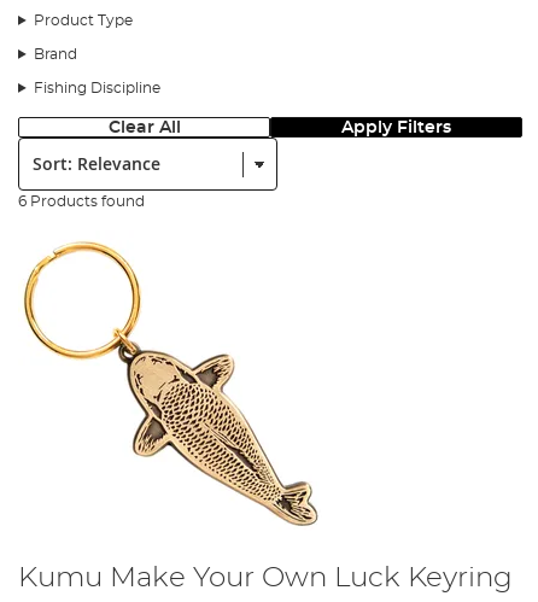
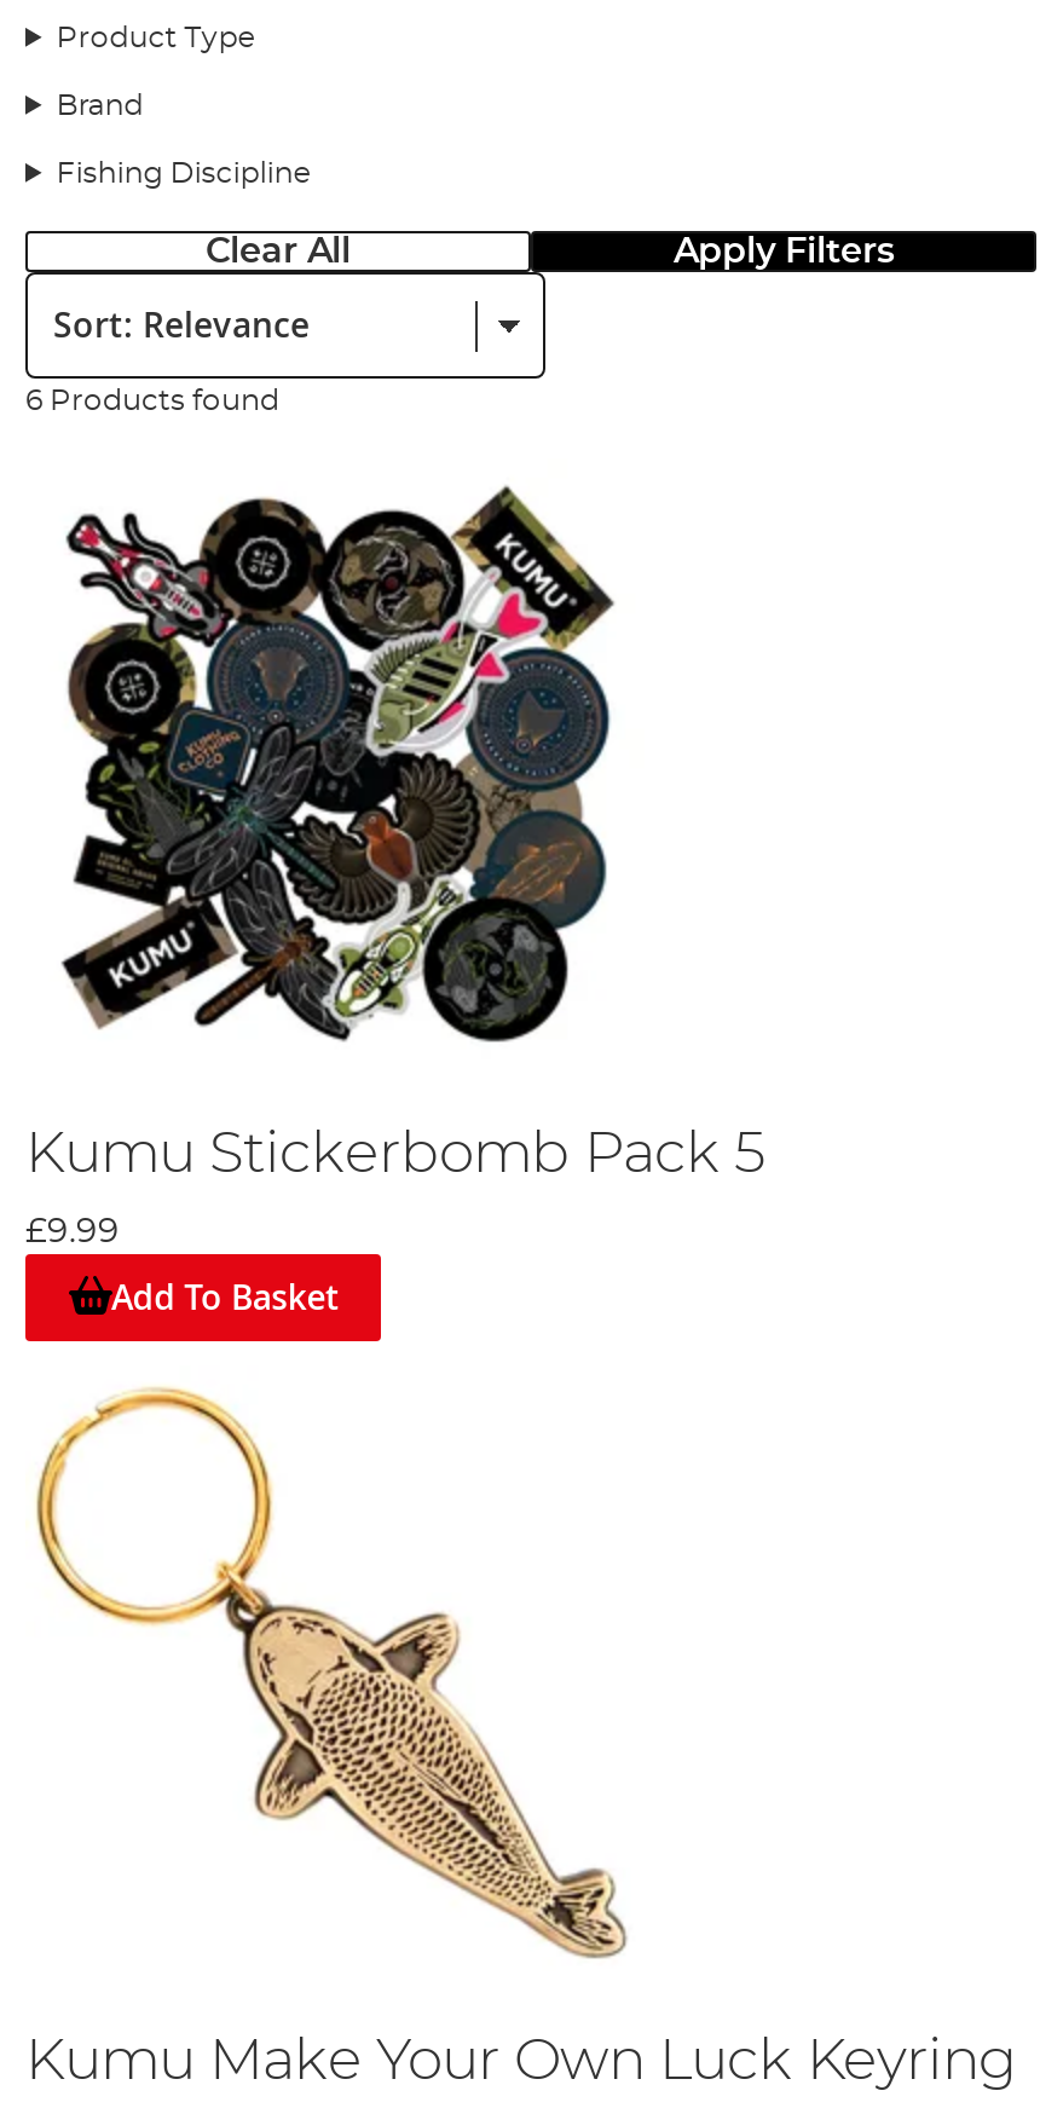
none -> [25,485,765,1320] [image] | Kumu Stickerbomb Pack 5 | £9.99 | Add To Basket

